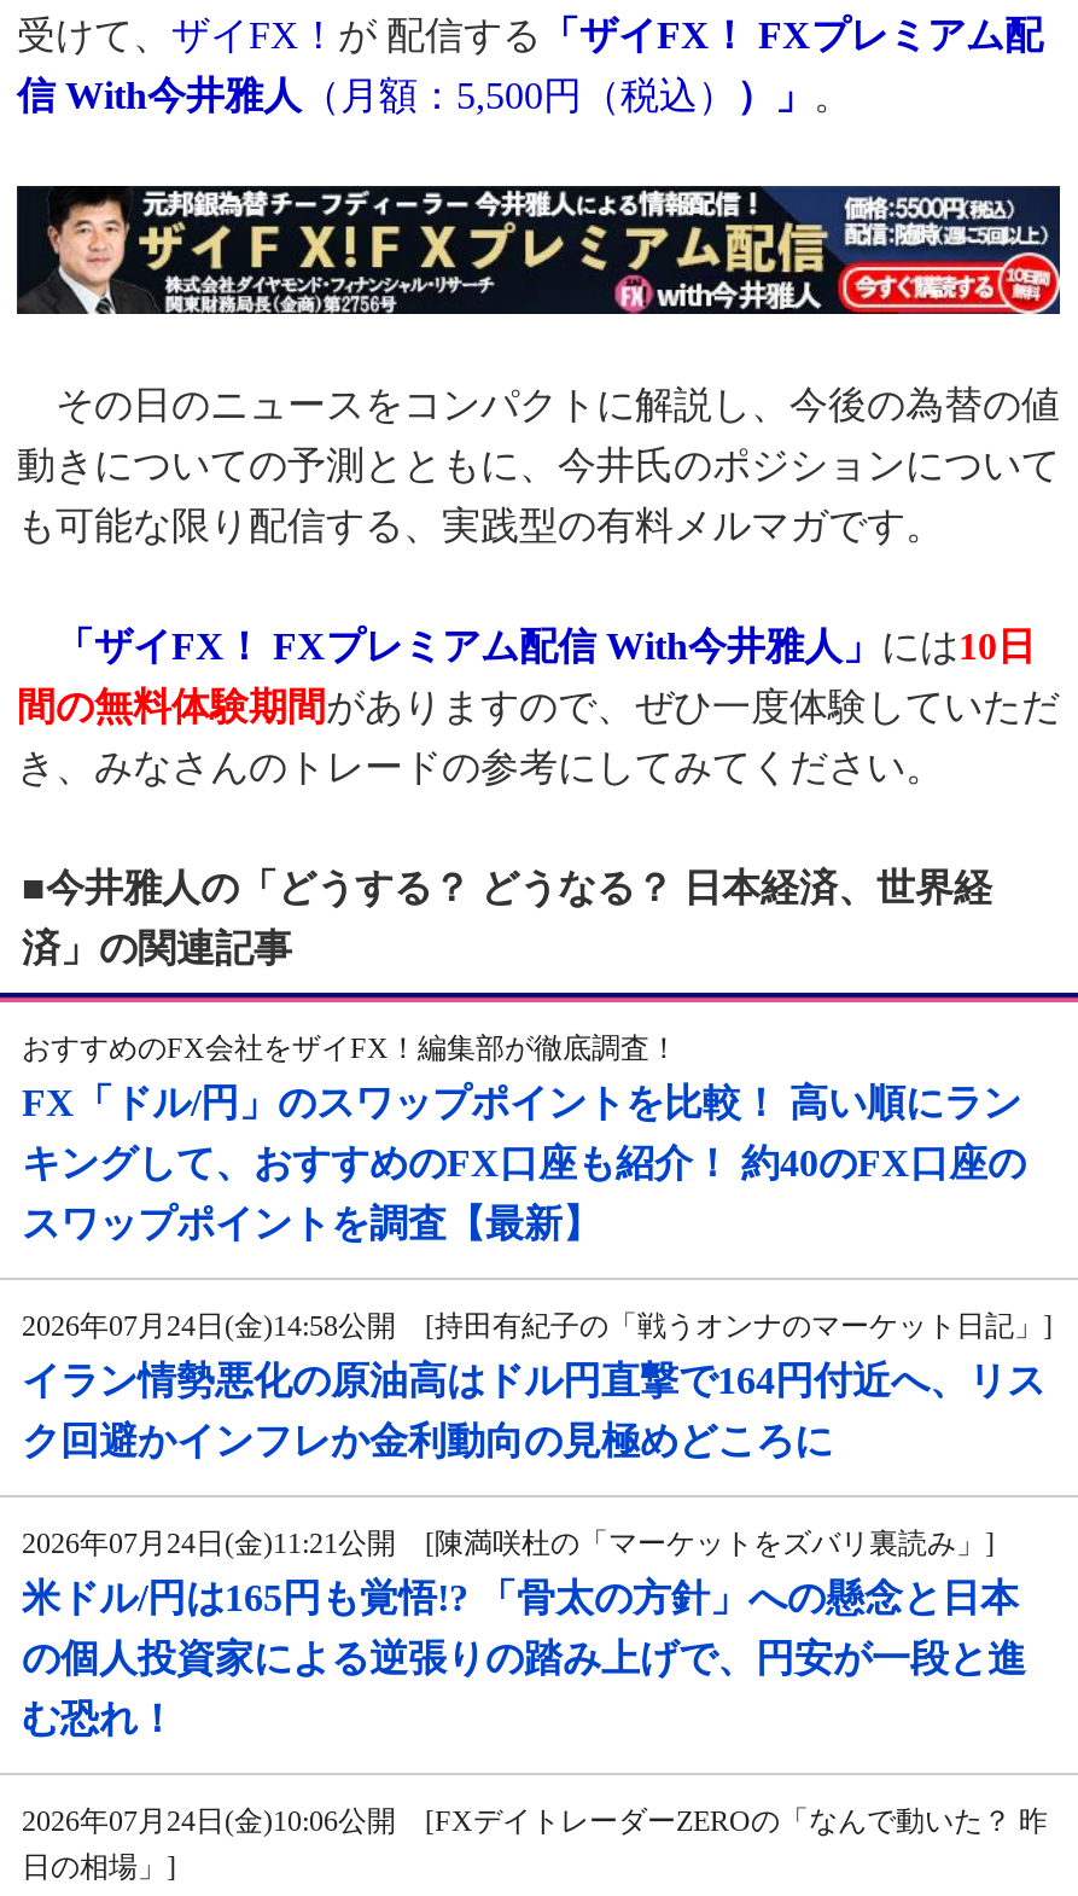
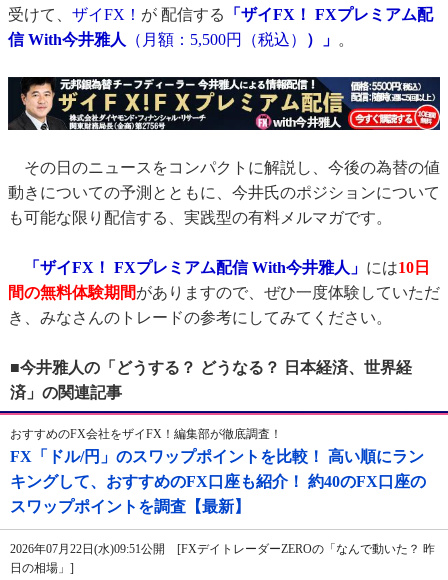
[22,1309,1053,1838] 2026年07月24日(金)14:58公開 [持田有紀子の「戦うオンナのマーケット日記」] | イラン情勢悪化の原油高はドル円直撃で164円付近へ、リス | ク回避かインフレか金利動向の見極めどころに | 2026年07月24日(金)11:21公開 [陳満咲杜の「マーケットをズバリ裏読み」] | 米ドル/円は165円も覚悟!? 「骨太の方針」への懸念と日本 | の個人投資家による逆張りの踏み上げで、円安が一段と進 | む恐れ！ | 2026年07月24日(金)10:06公開 [FXデイトレーダーZEROの「なんで動いた？ 昨 -> [10,542,435,556] 2026年07月22日(水)09:51公開 [FXデイトレーダーZEROの「なんで動いた？ 昨

